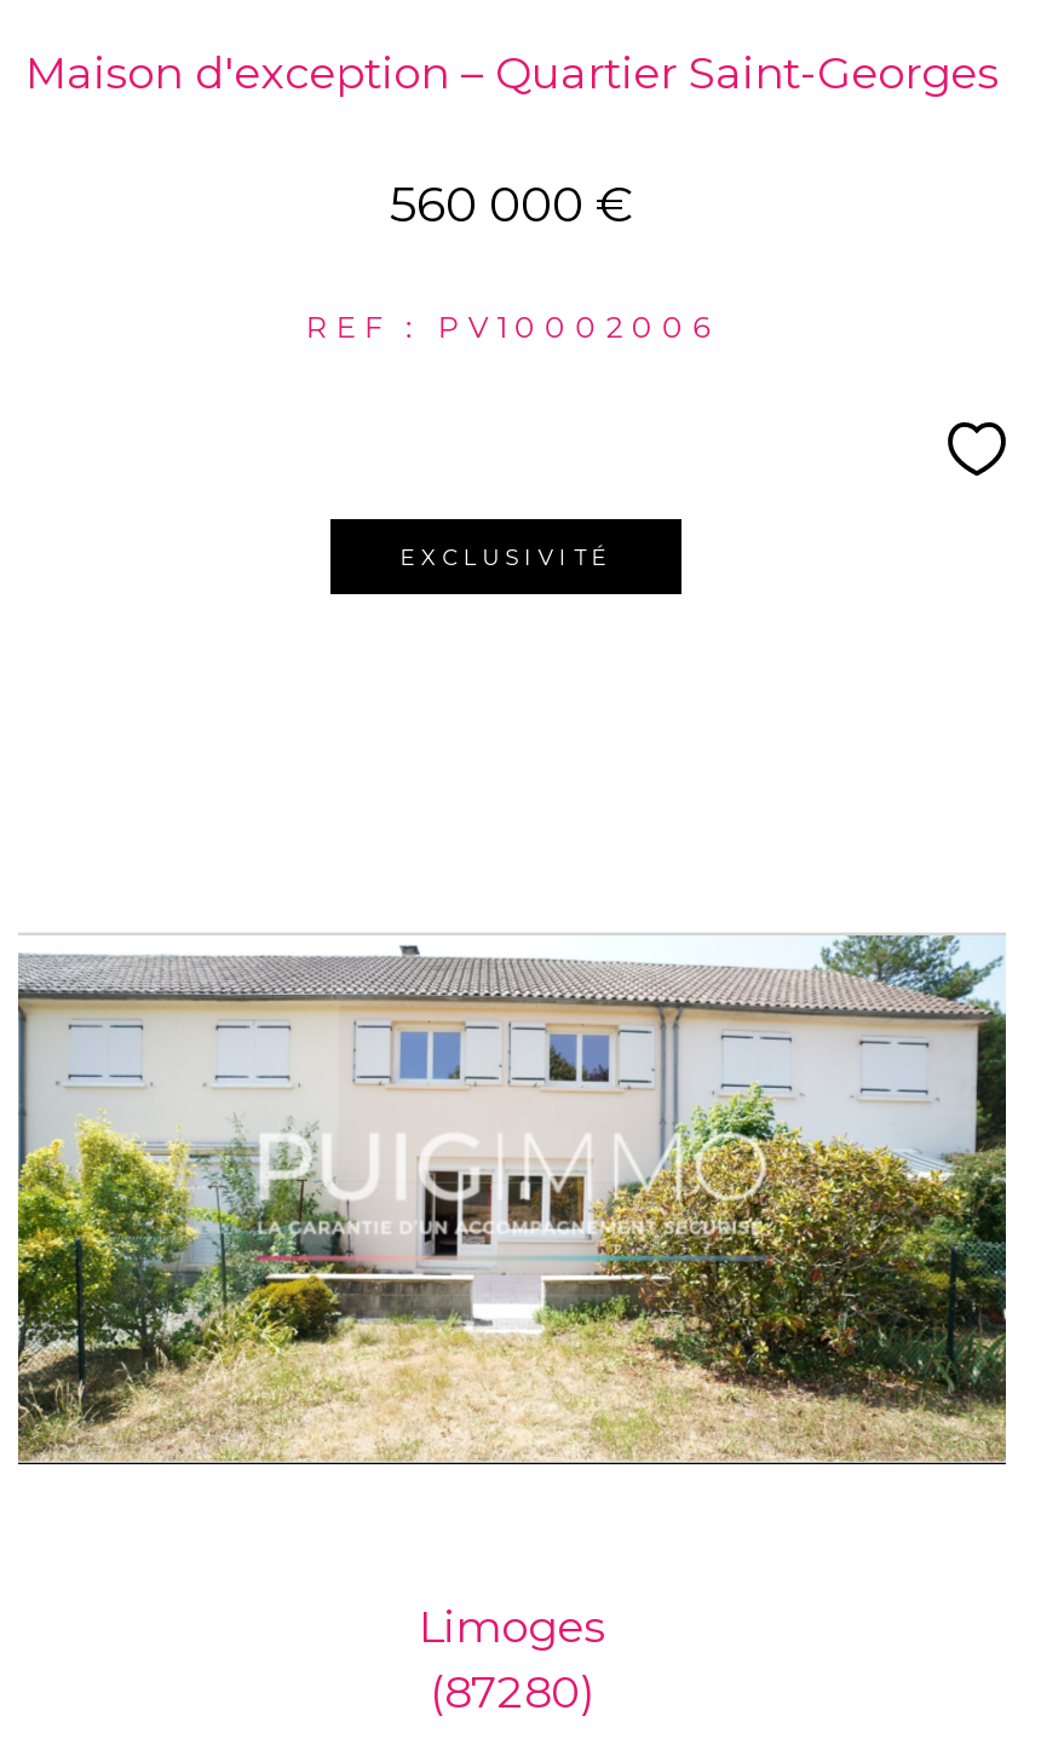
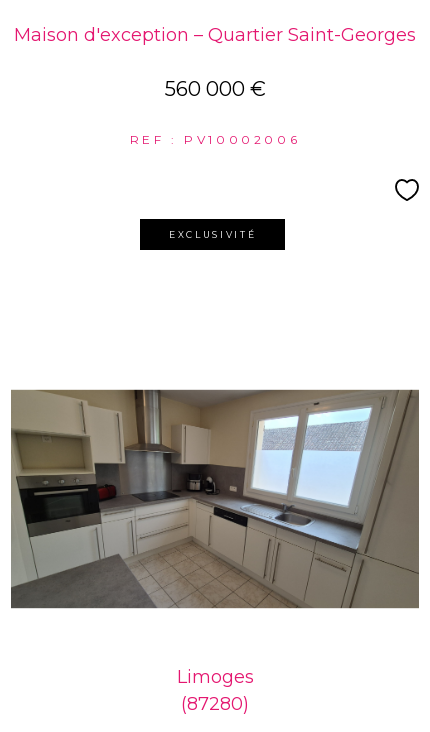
[16,933,1006,1463] [image] -> [10,389,420,608] [image]

